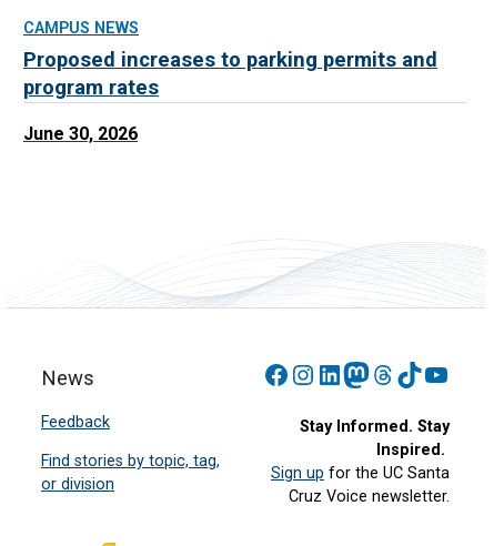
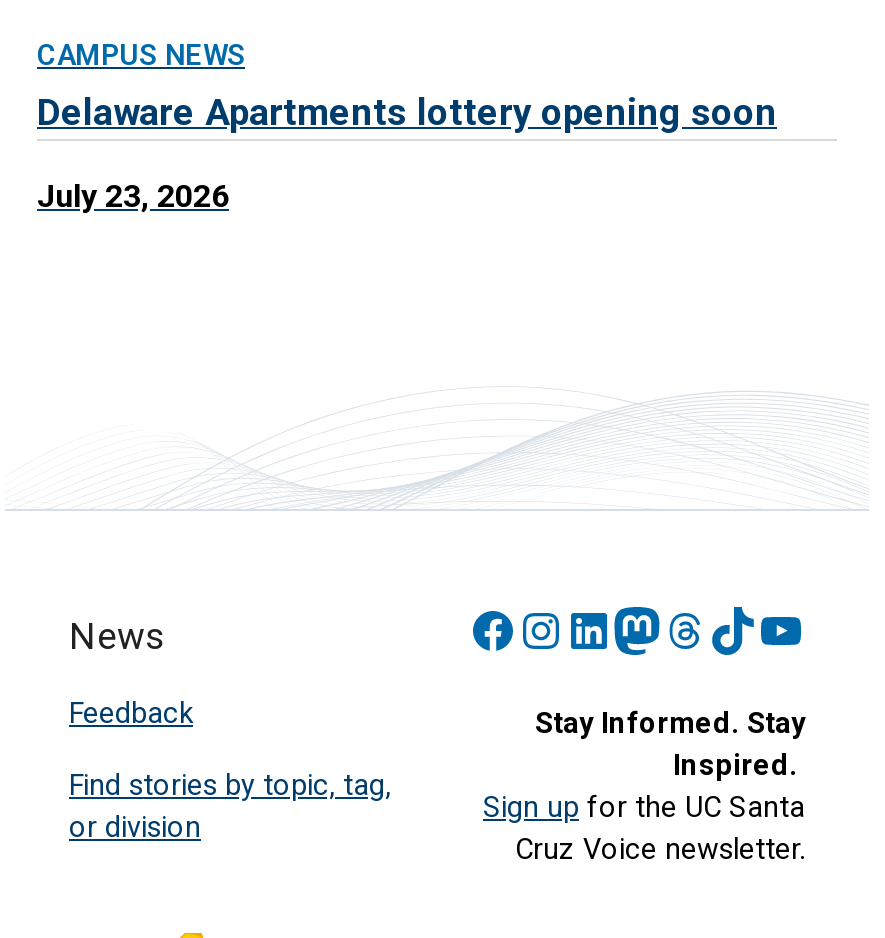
[23,48,437,100] Proposed increases to parking permits and | program rates -> [37,90,777,134] Delaware Apartments lottery opening soon
[23,123,138,144] June 30, 2026 -> [37,176,229,214] July 23, 2026

